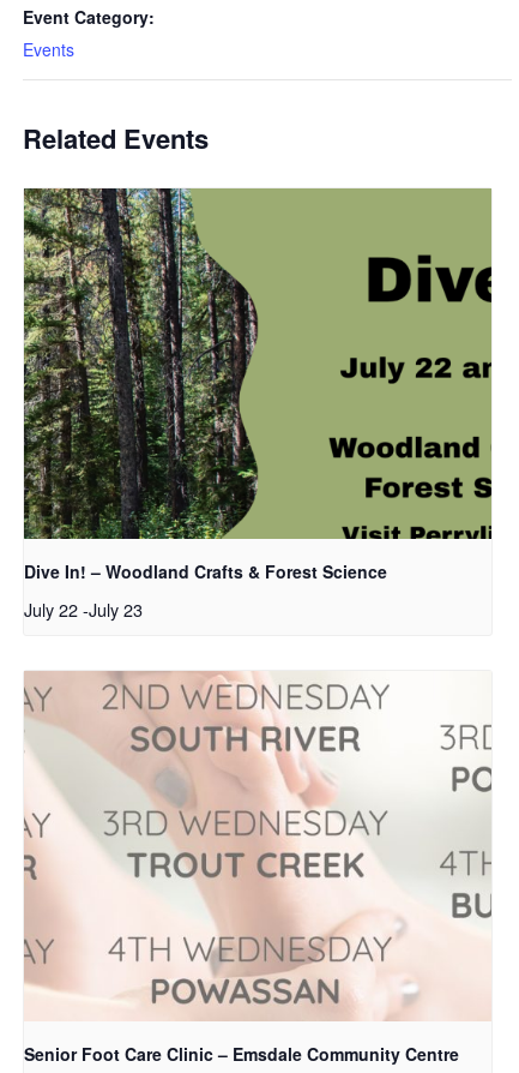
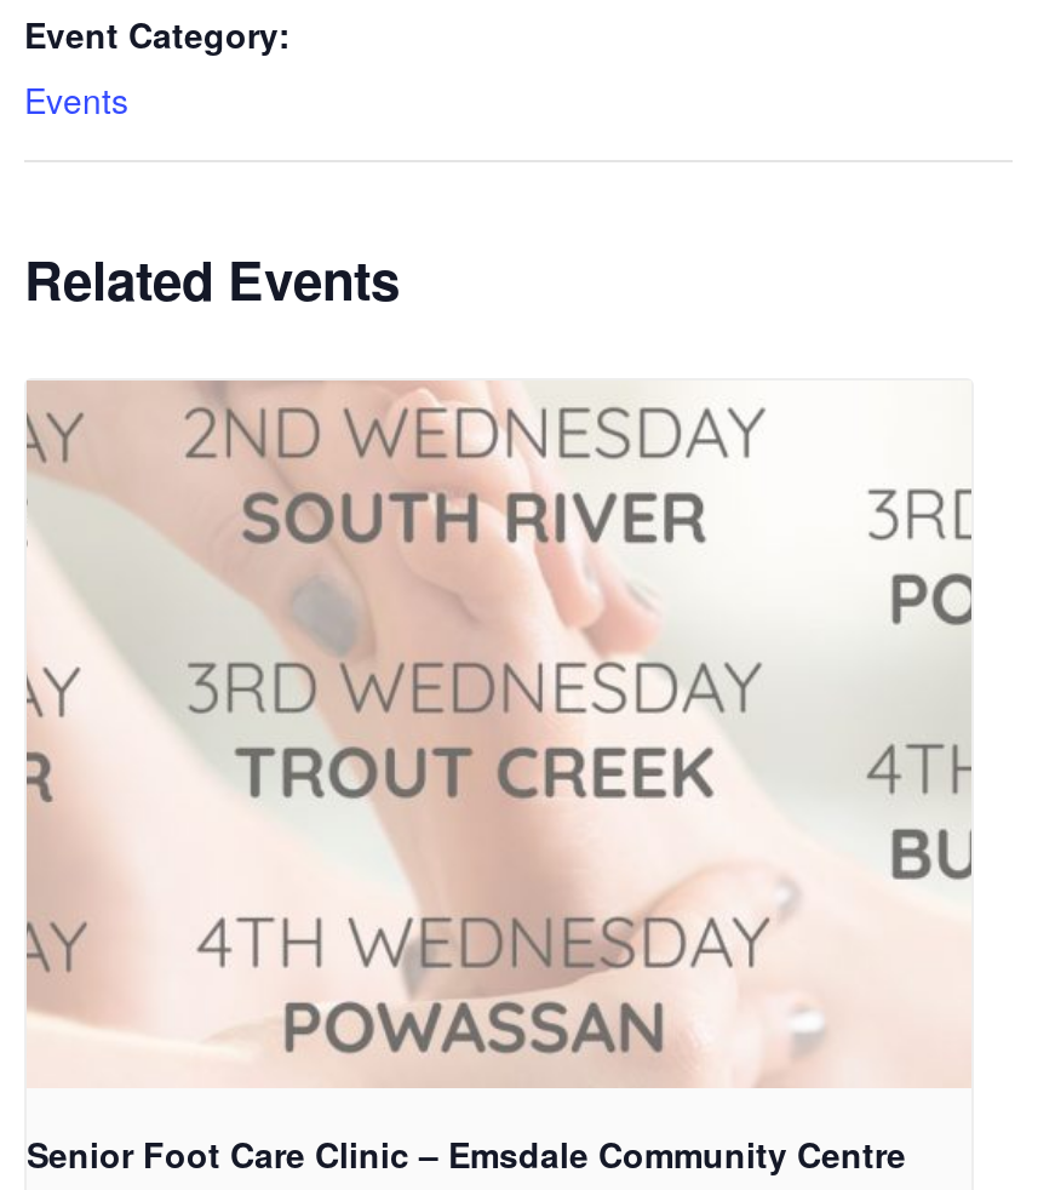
[23,187,493,622] [image] | Dive In! – Woodland Crafts & Forest Science | July 22 - July 23 -> none

